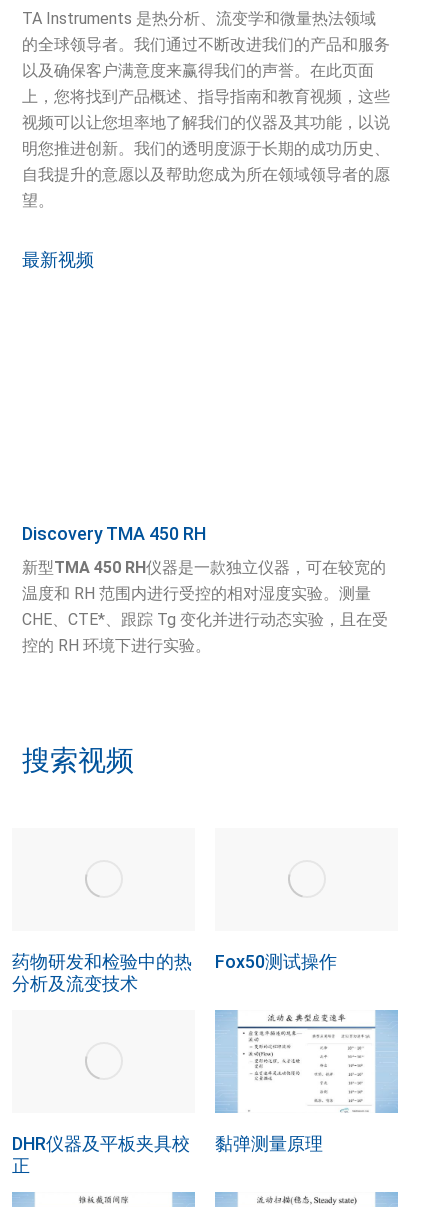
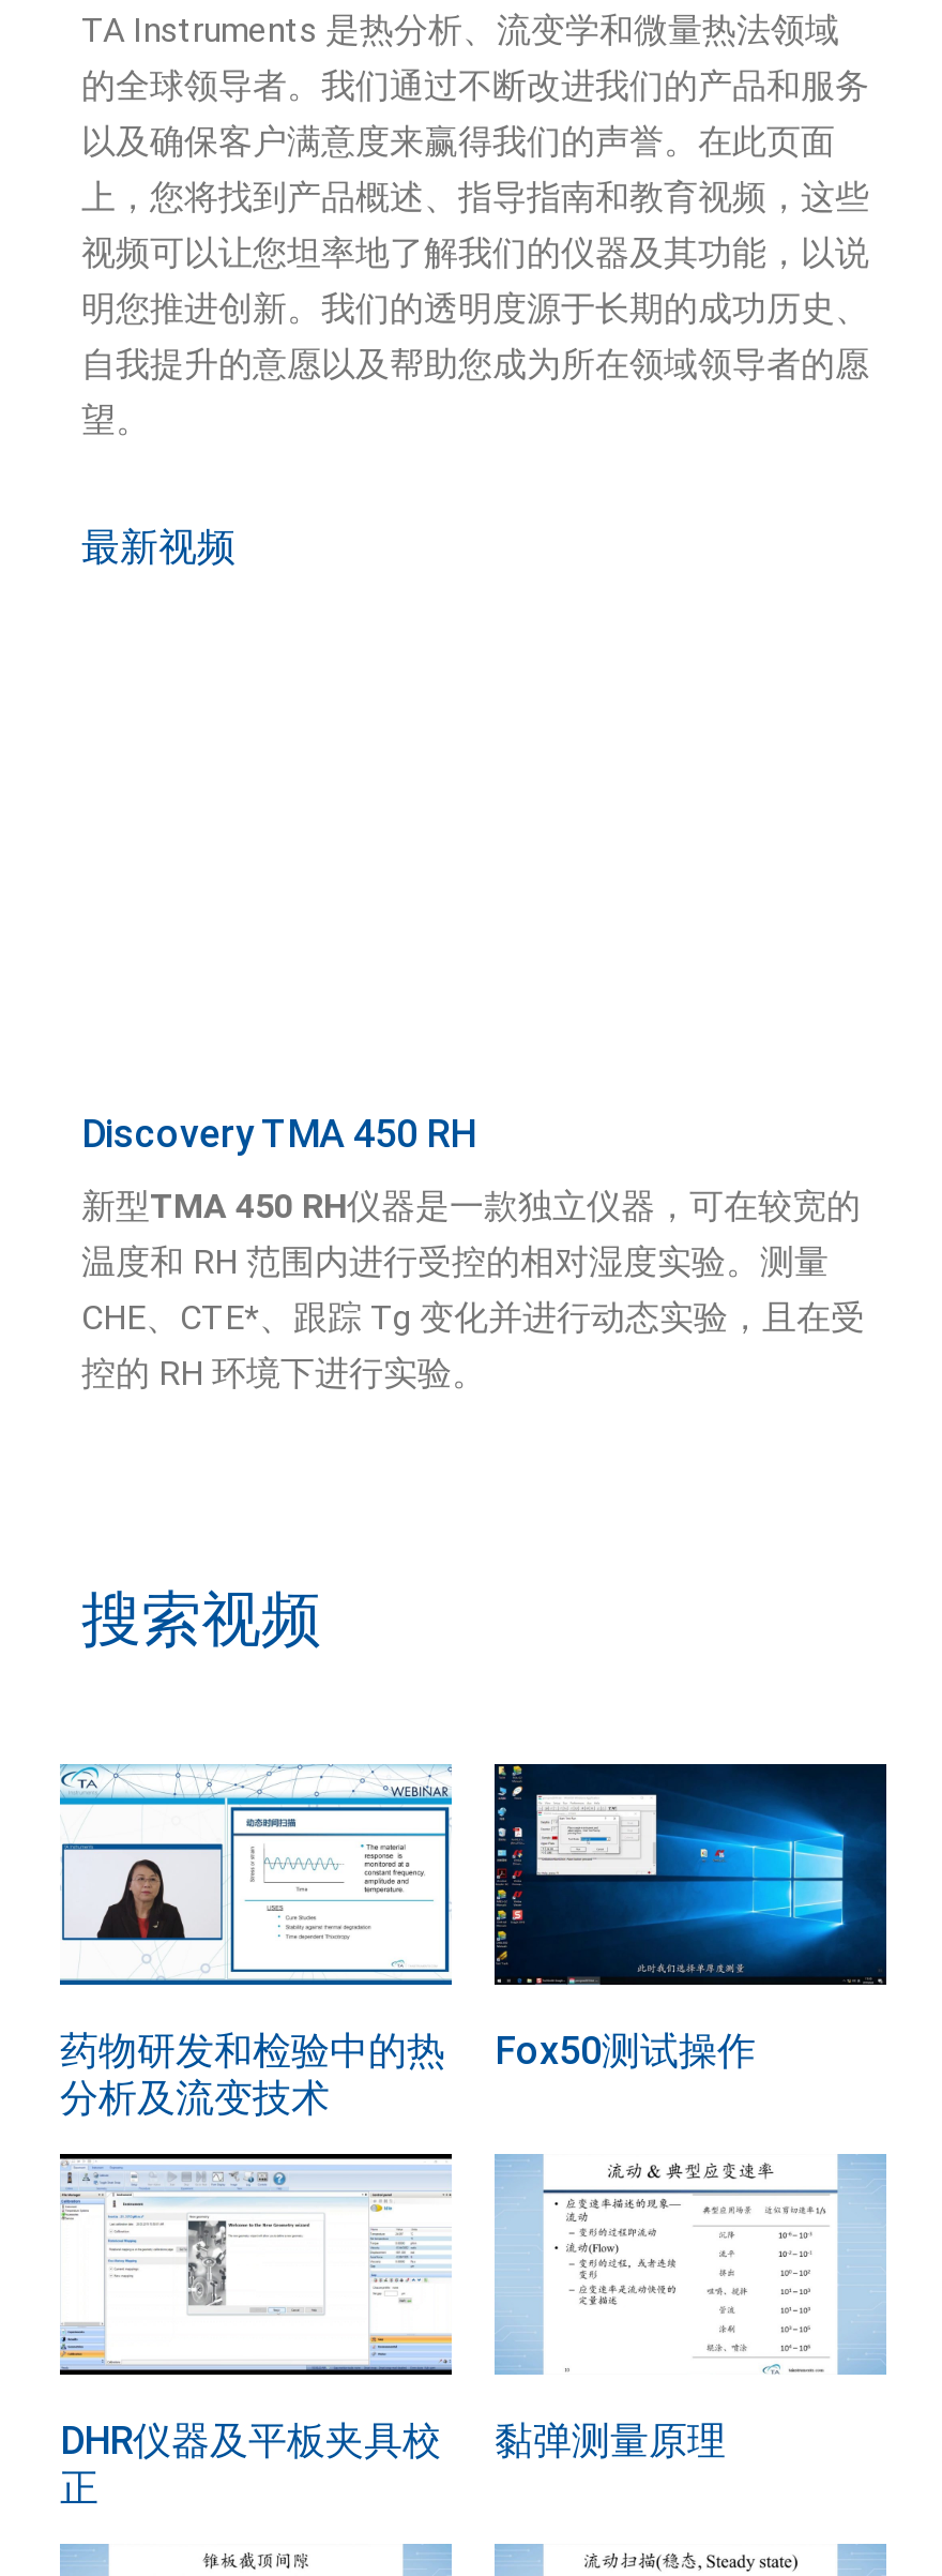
none -> [58,1762,454,1987] [image]
none -> [492,1762,888,1987] [image]
none -> [58,2152,454,2377] [image]

